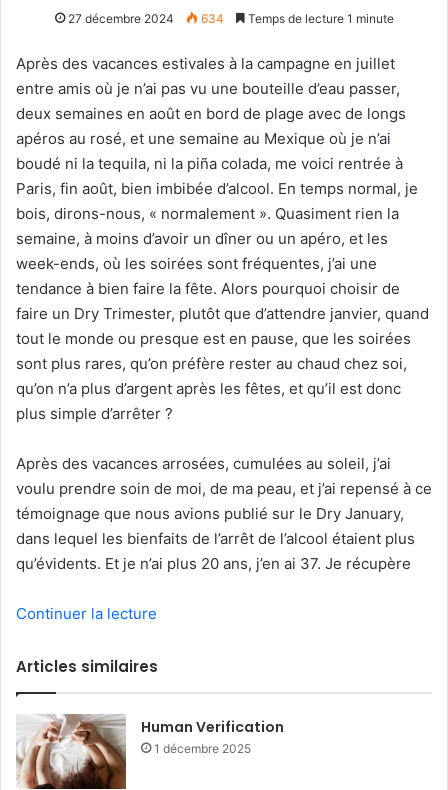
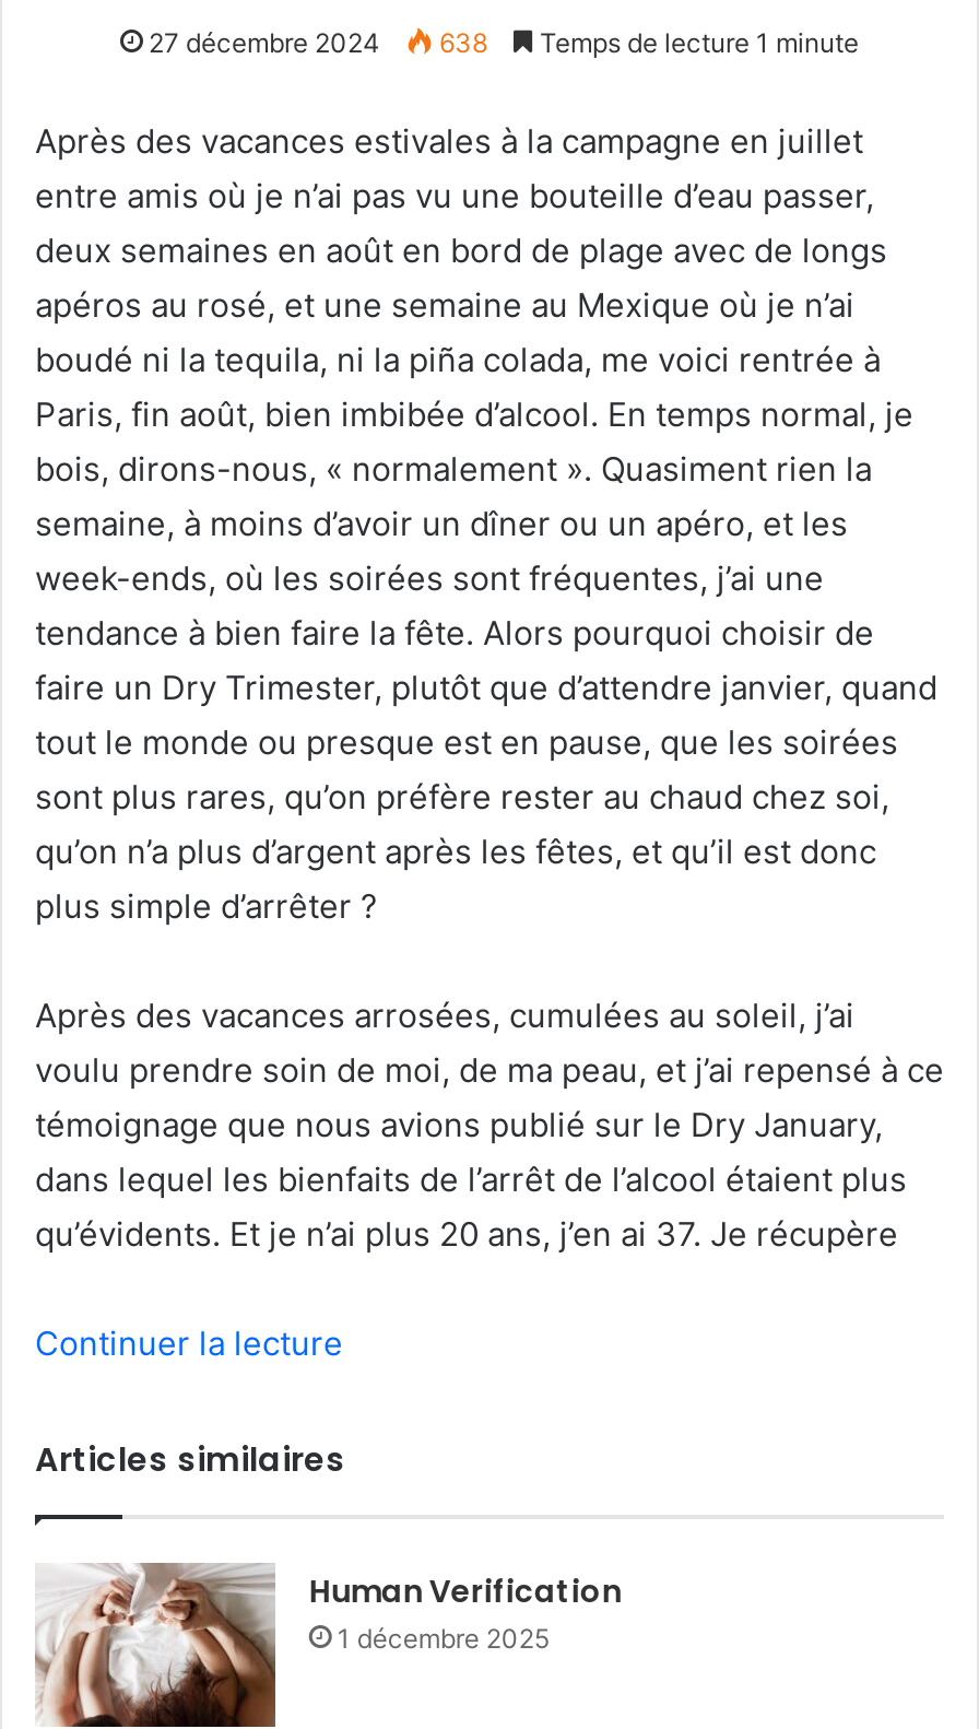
[67,11,393,26] 27 décembre 2024 634 Temps de lecture 1 minute -> [149,27,859,60] 27 décembre 2024 638 Temps de lecture 1 minute

